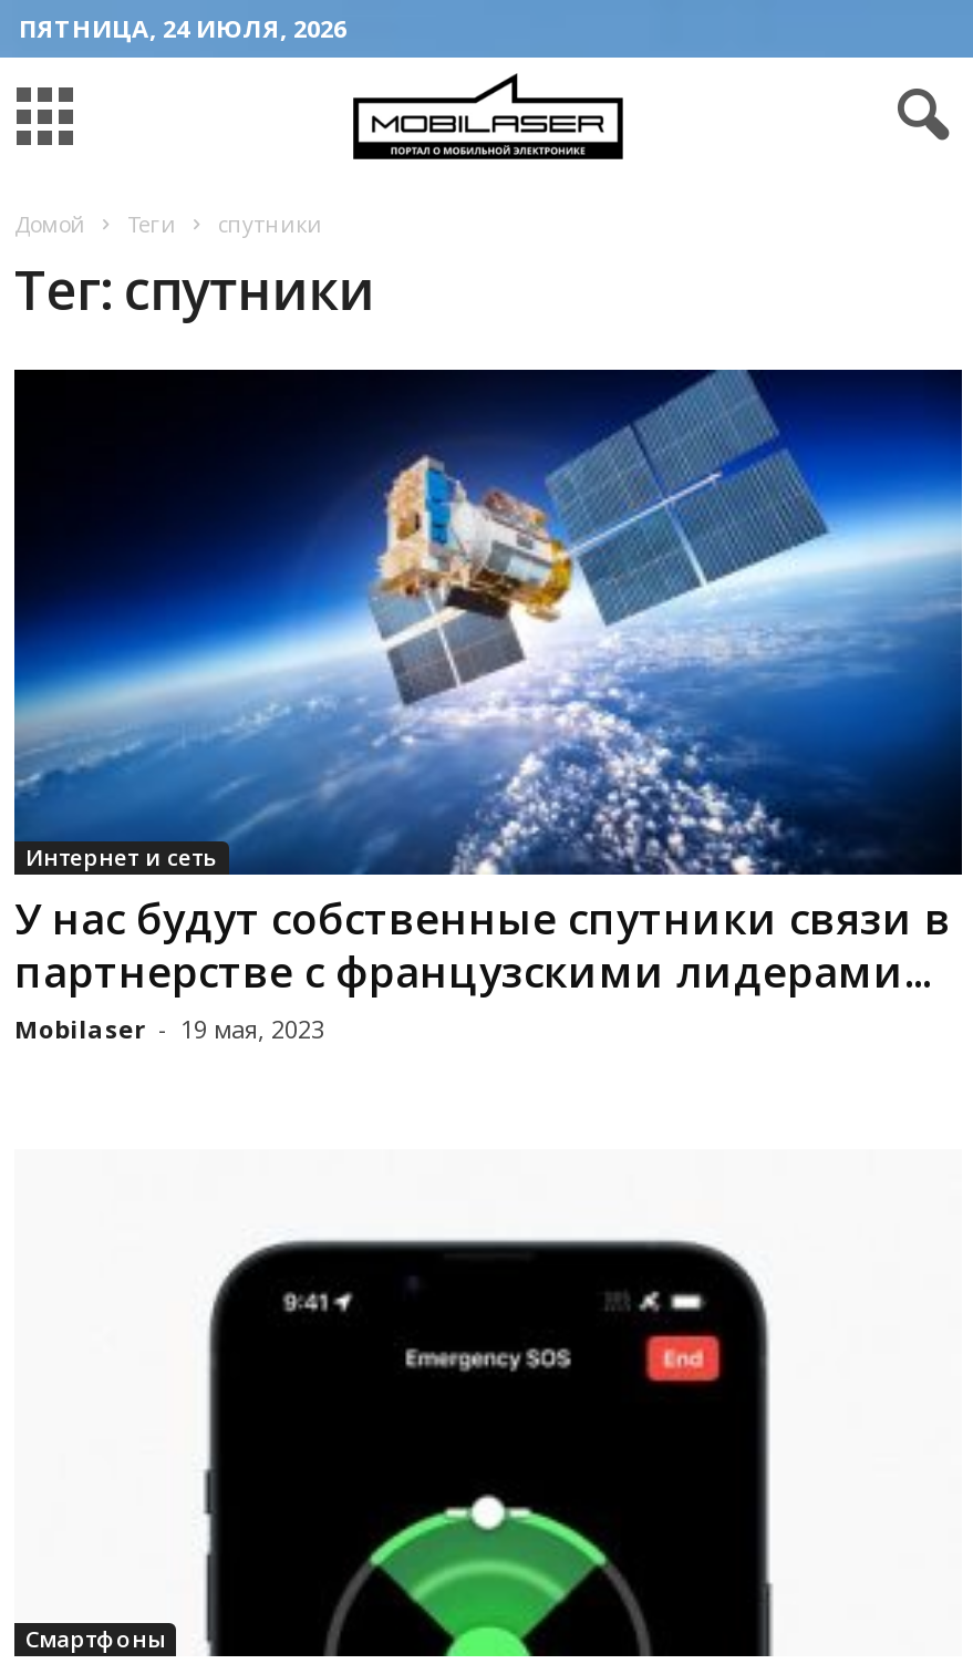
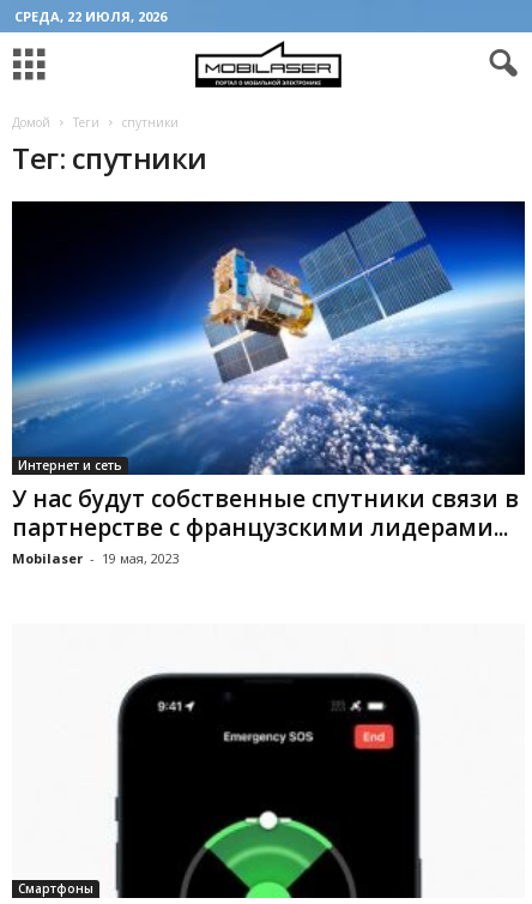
[19,11,346,44] ПЯТНИЦА, 24 ИЮЛЯ, 2026 -> [14,7,167,25] СРЕДА, 22 ИЮЛЯ, 2026

